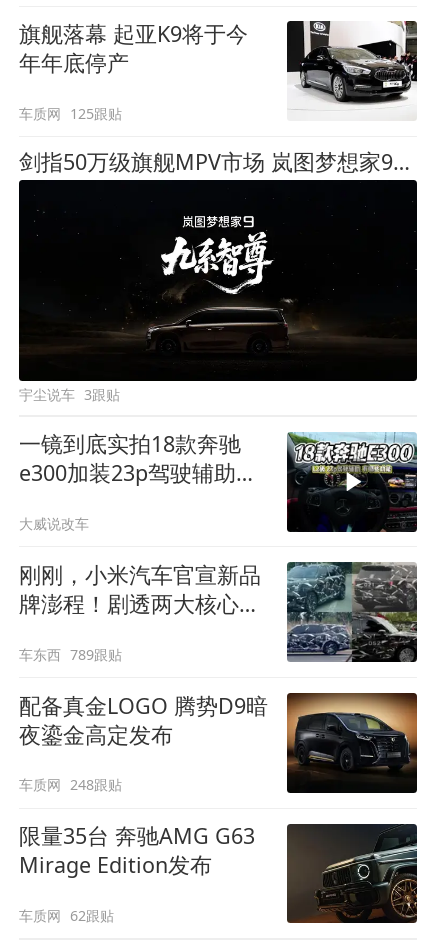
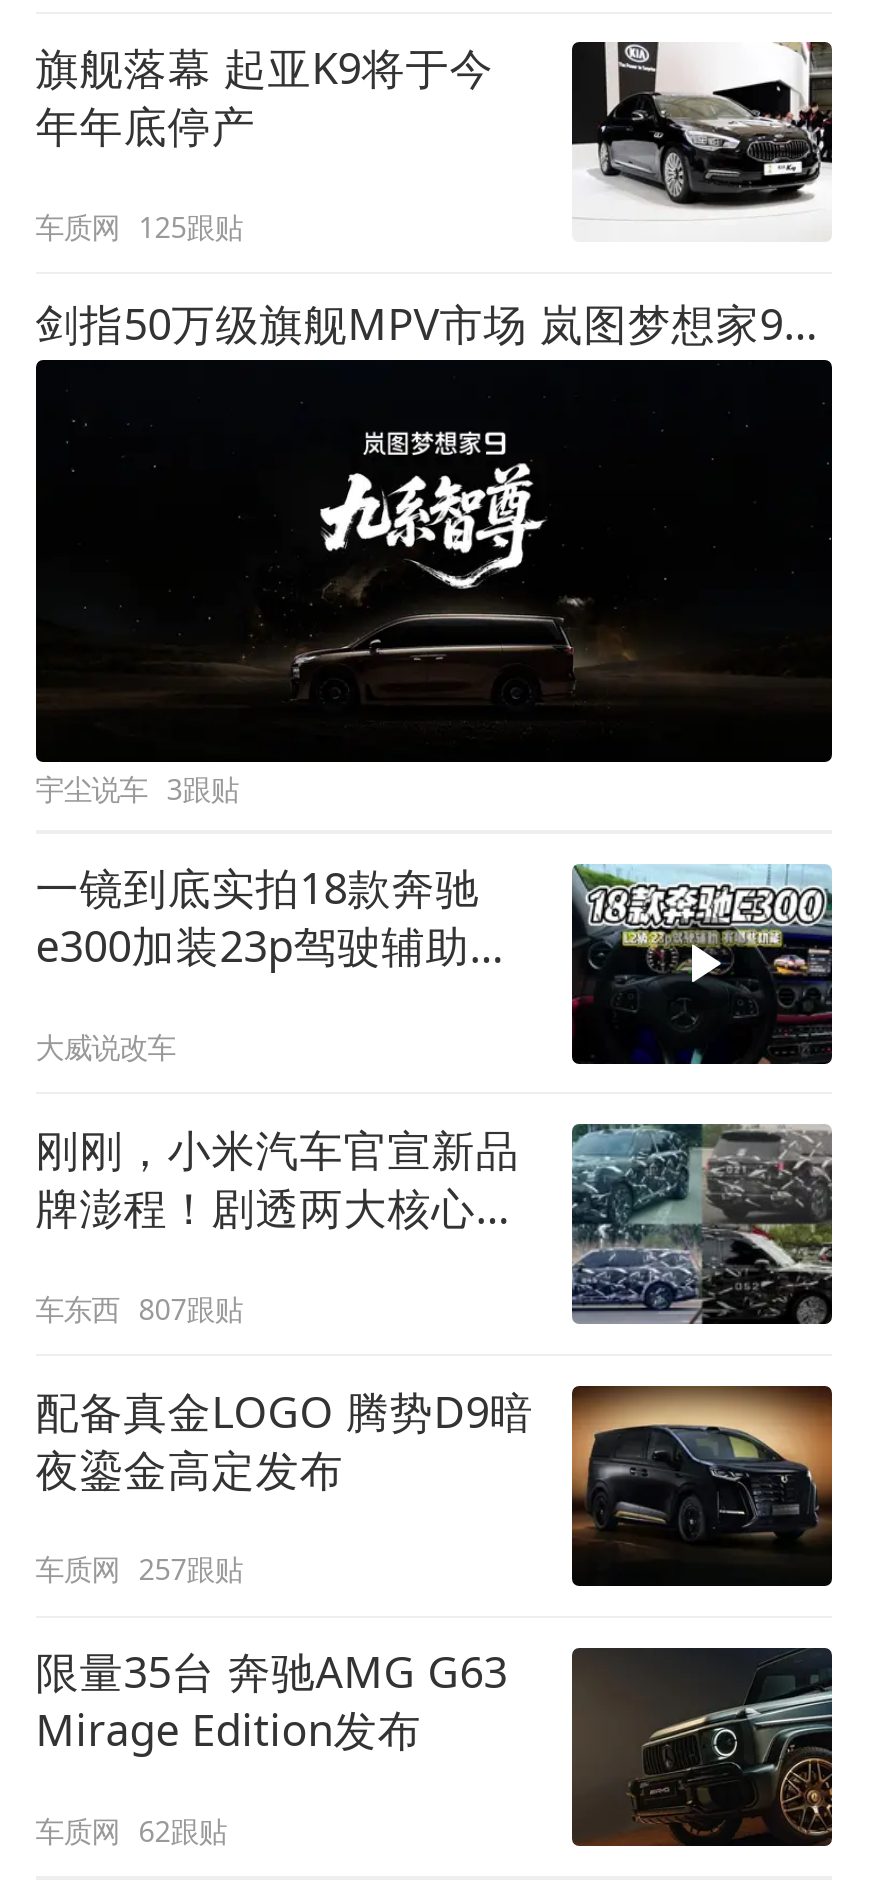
[19,644,122,663] 车东西 789跟贴 -> [35,1289,243,1327] 车东西 807跟贴
[19,775,122,794] 车质网 248跟贴 -> [35,1550,243,1588] 车质网 257跟贴

